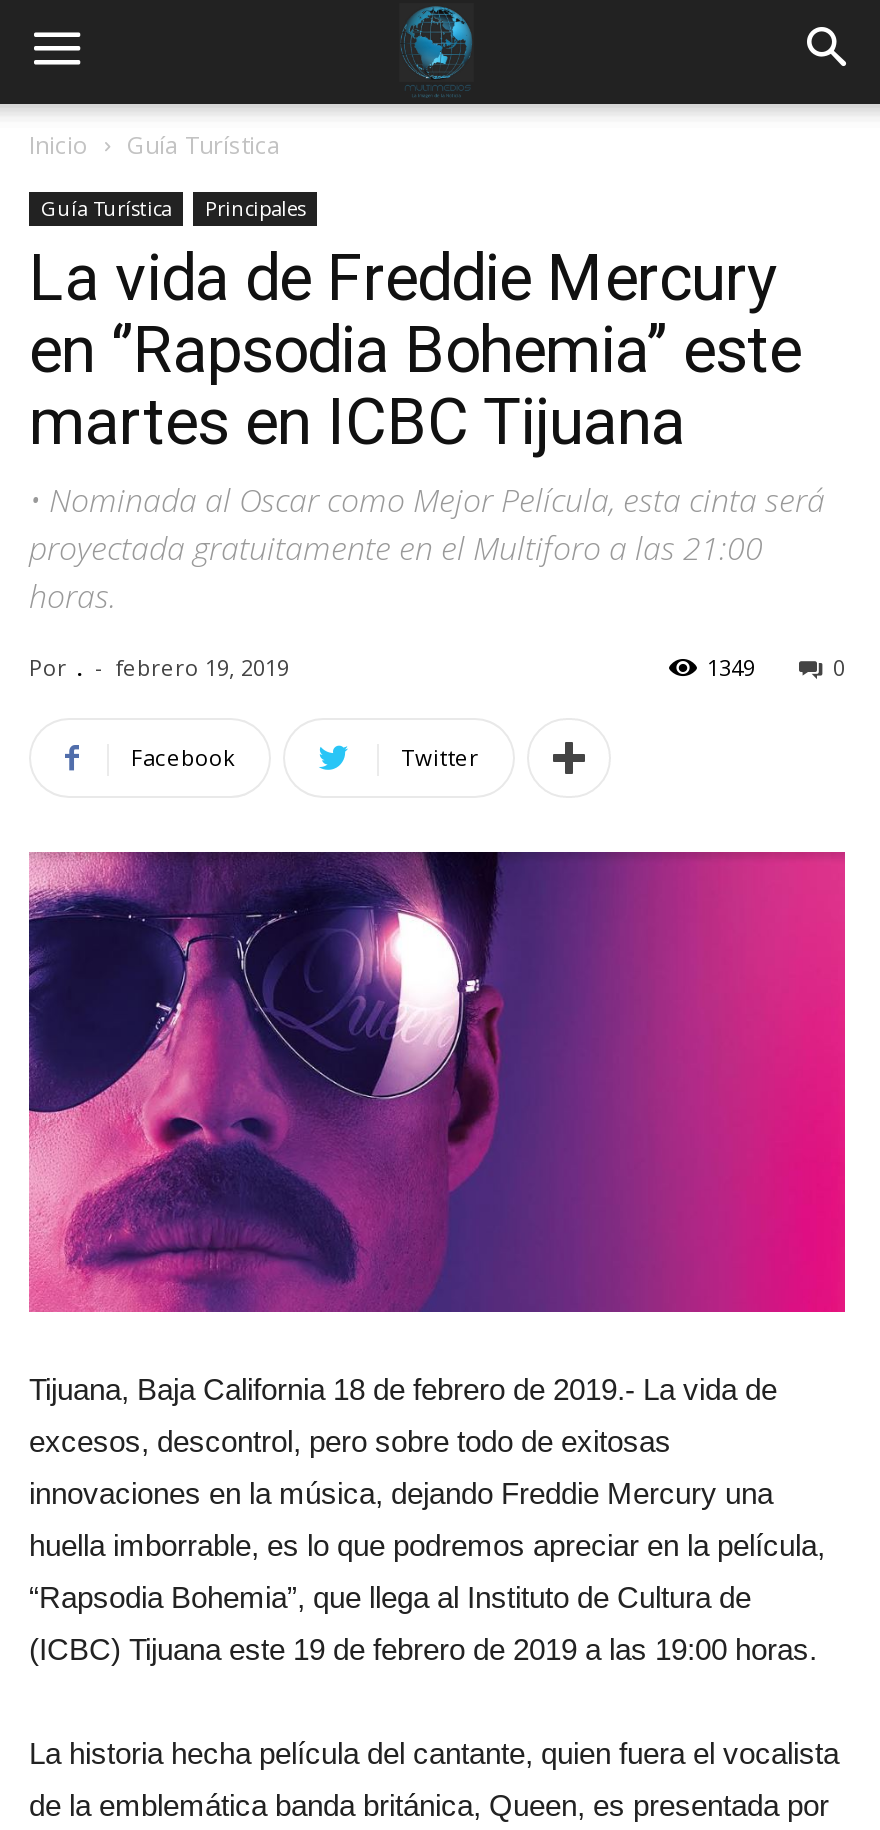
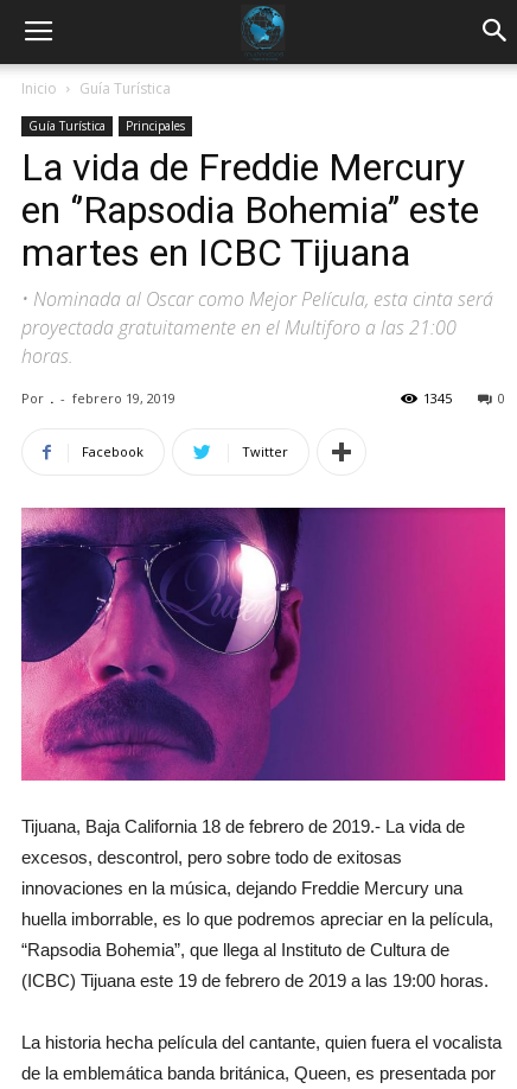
[707,652,755,682] 1349 -> [423,389,452,407] 1345

